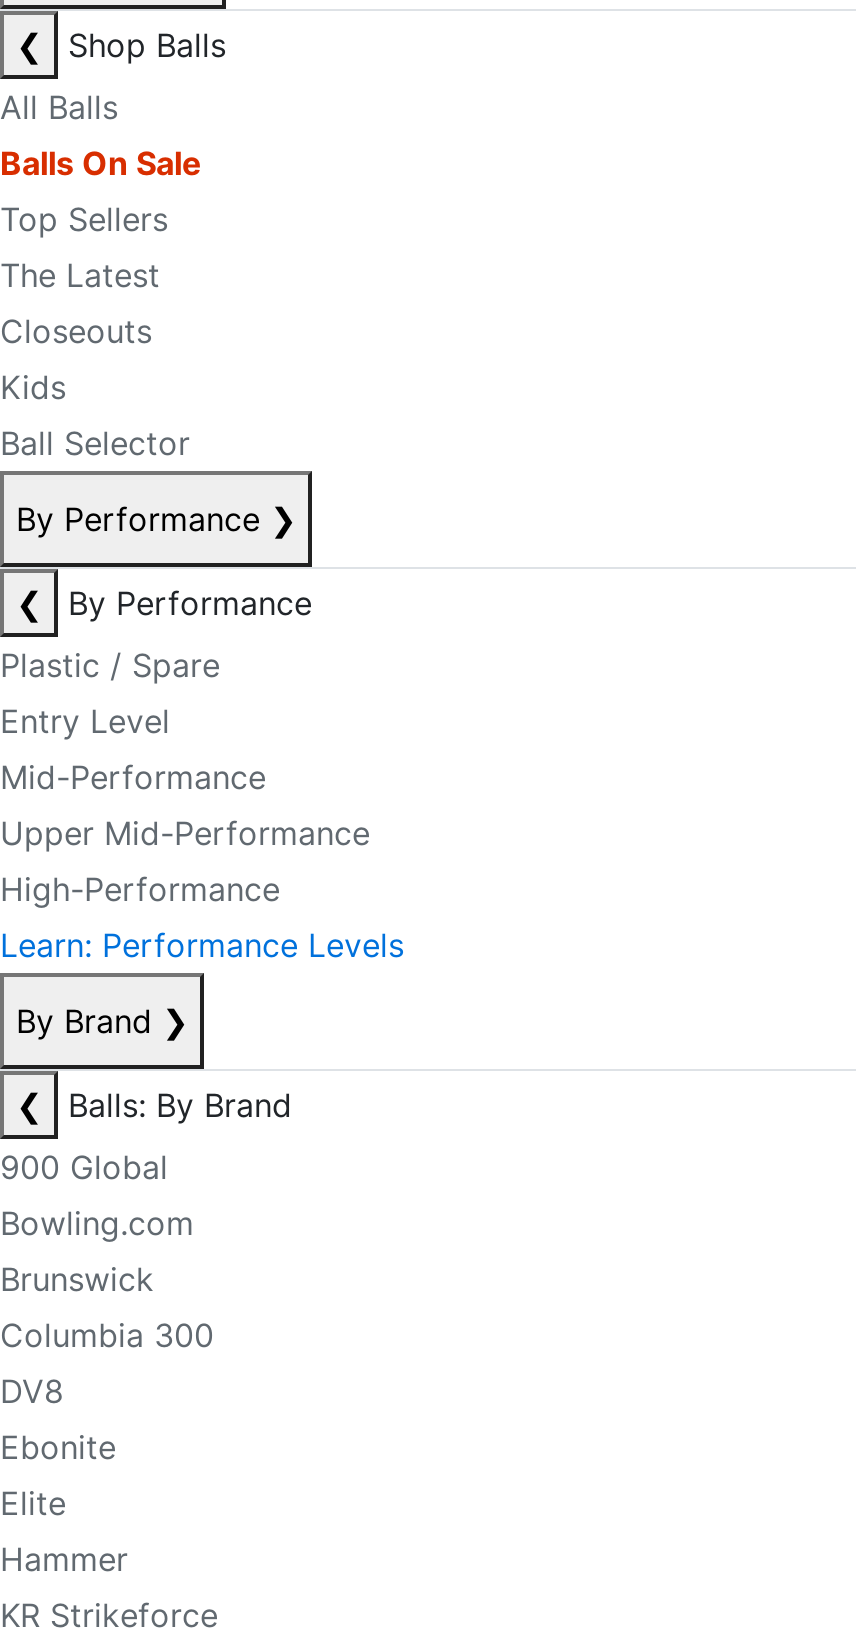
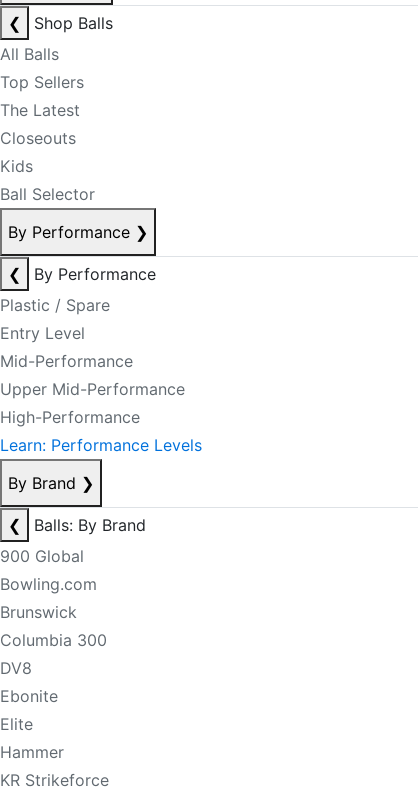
[0,143,202,183] Balls On Sale -> none

